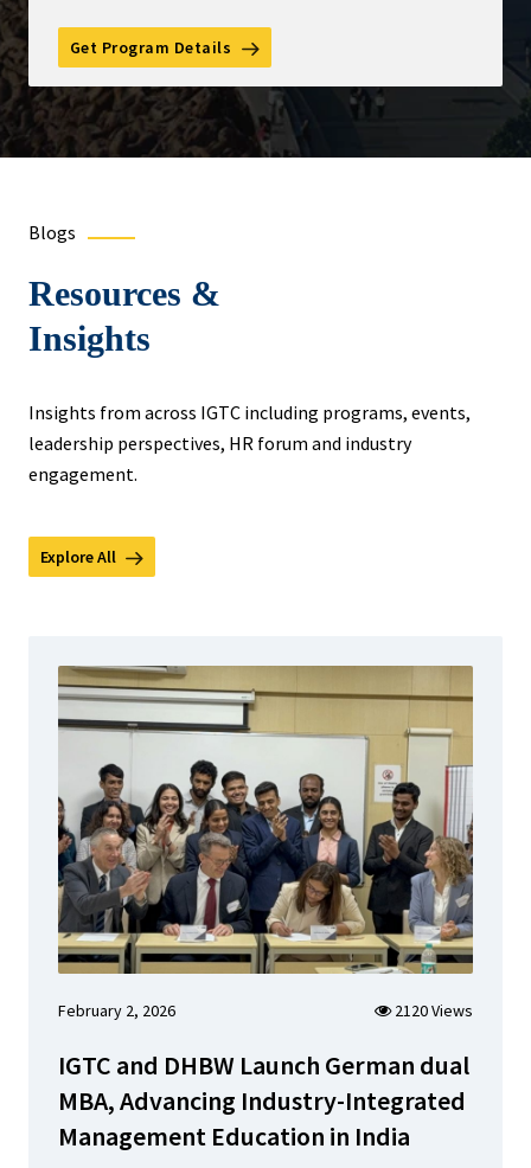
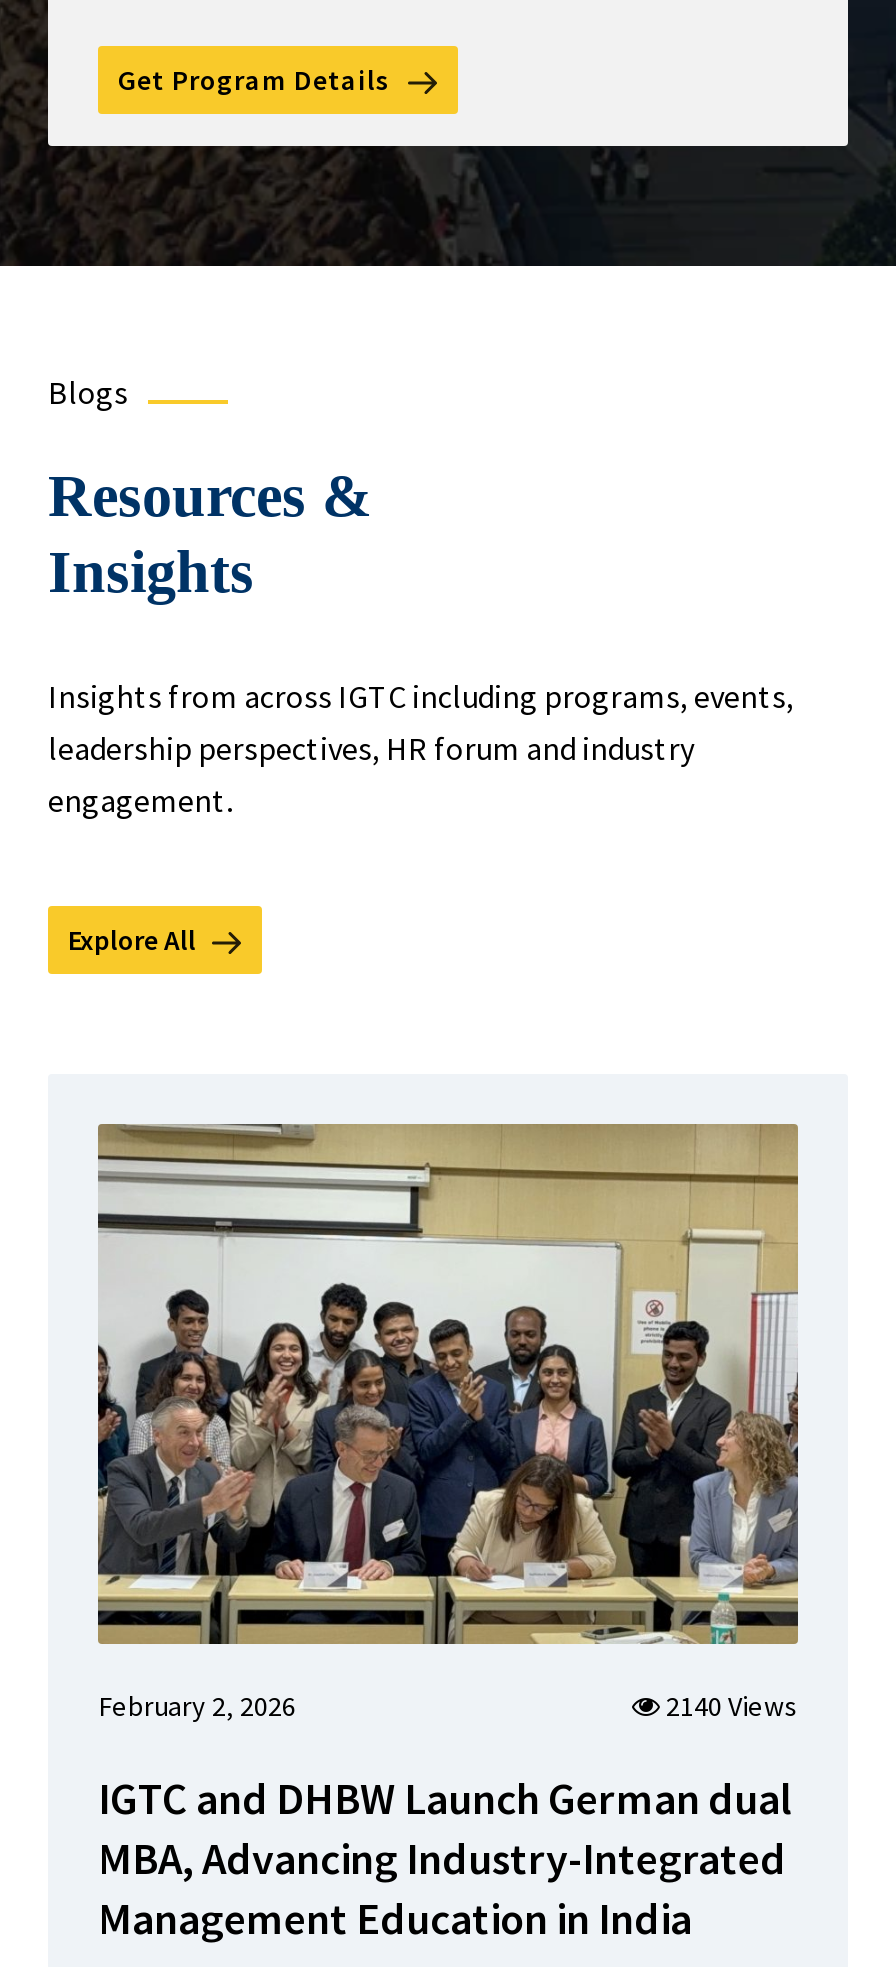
[391,1000,473,1021] 2120 Views -> [660,1688,798,1724] 2140 Views

